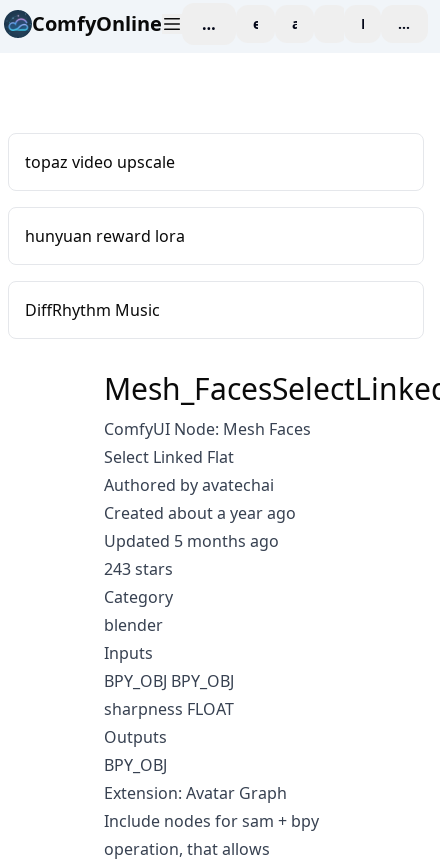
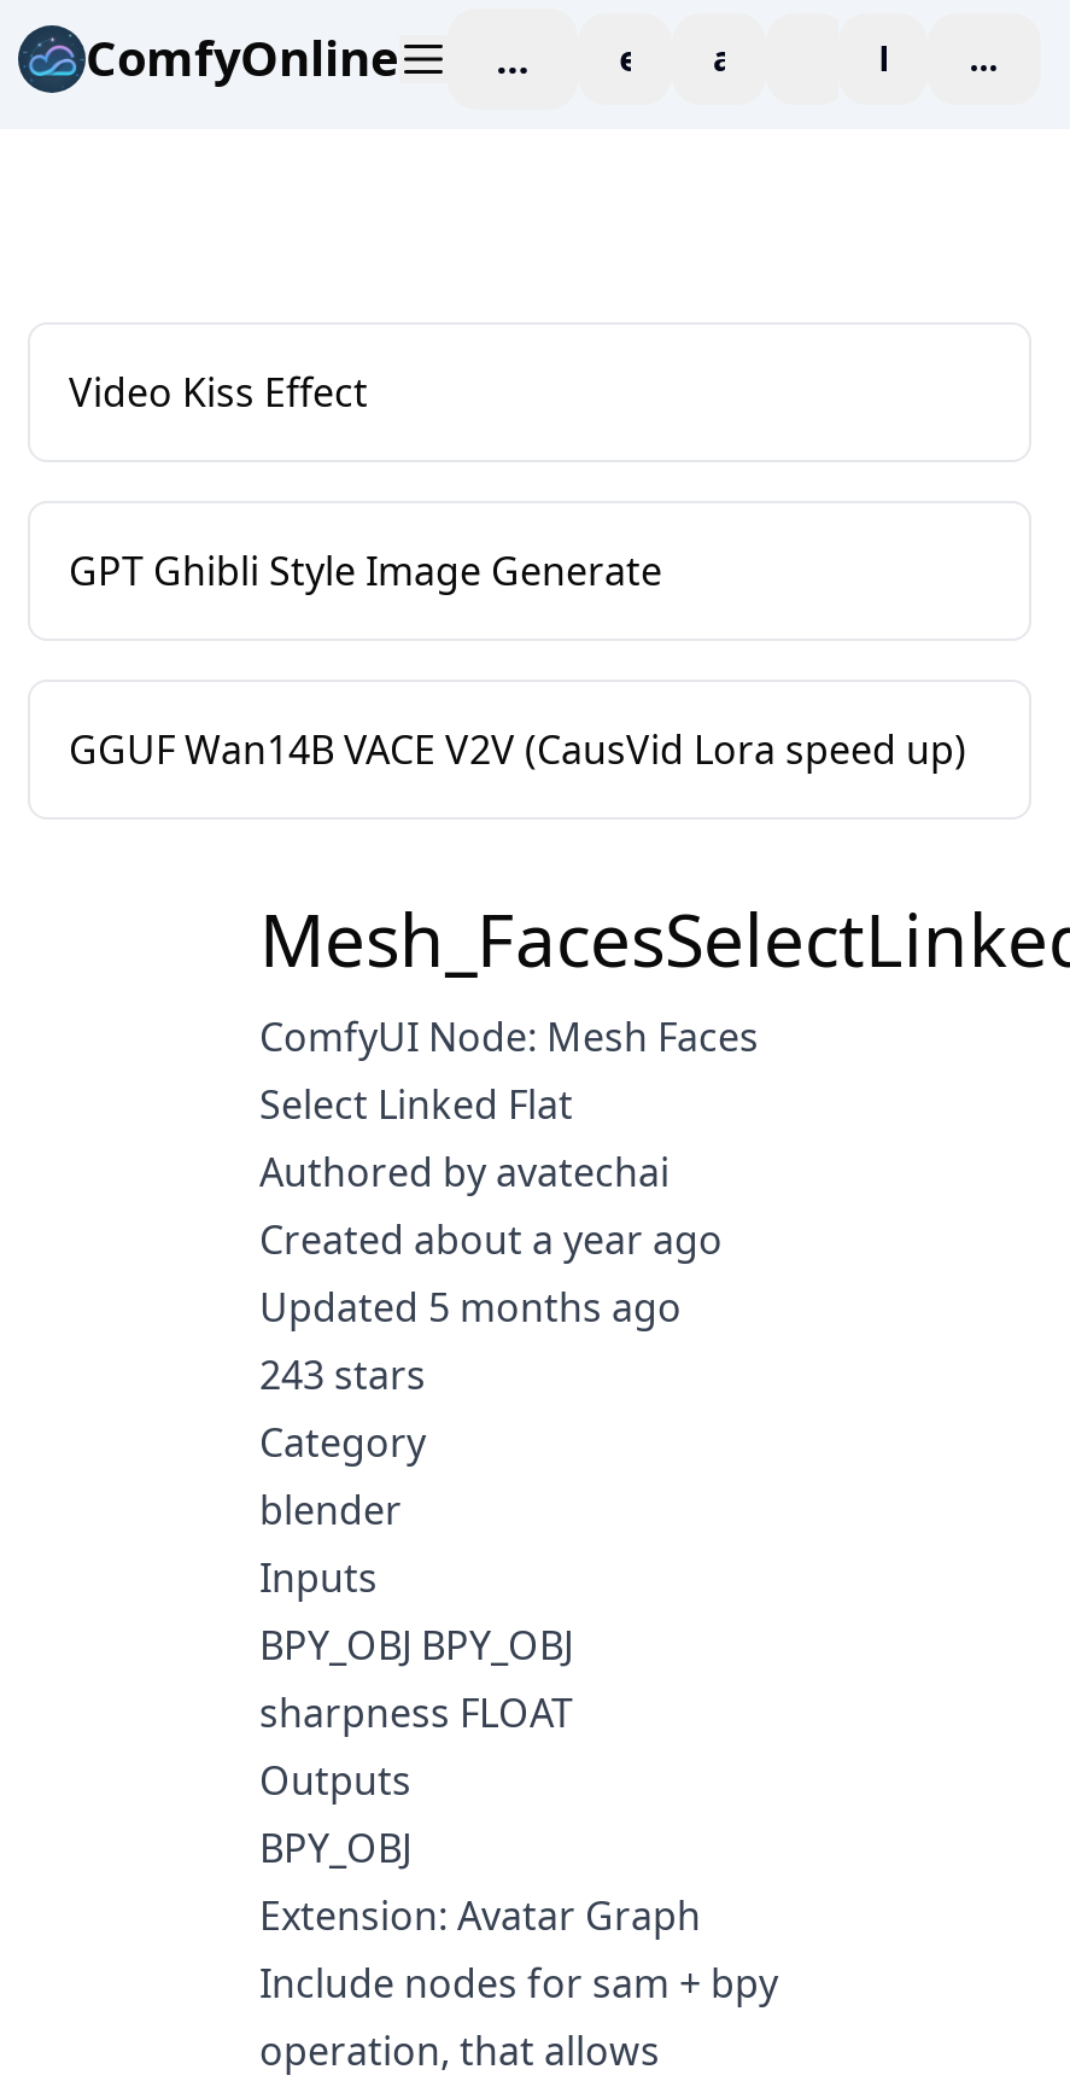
[25,151,175,173] topaz video upscale -> [69,366,368,419] Video Kiss Effect
[25,225,185,247] hunyuan reward lora -> [69,544,662,597] GPT Ghibli Style Image Generate
[25,299,160,321] DiffRhythm Music -> [69,723,966,776] GGUF Wan14B VACE V2V (CausVid Lora speed up)

